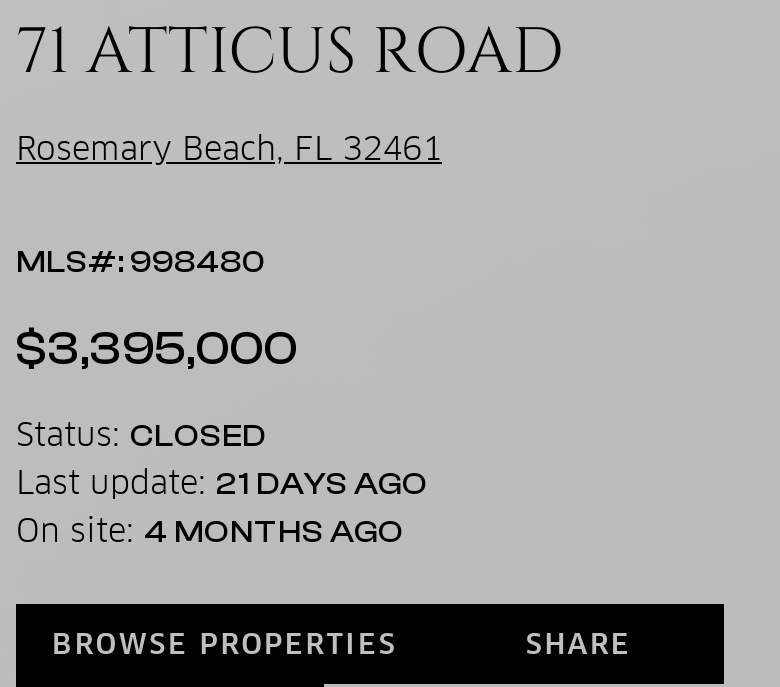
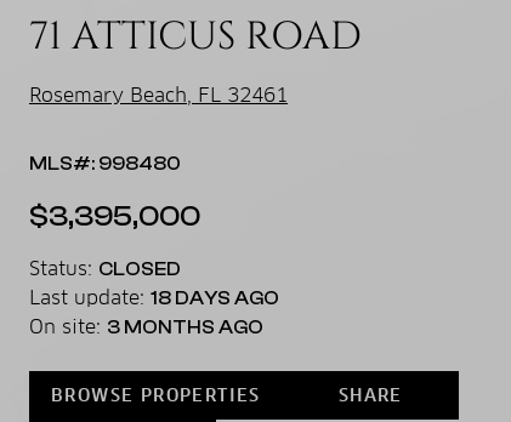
[16,463,428,505] Last update: 21 DAYS AGO -> [29,285,279,311] Last update: 18 DAYS AGO
[16,511,404,553] On site: 4 MONTHS AGO -> [29,314,263,340] On site: 3 MONTHS AGO

